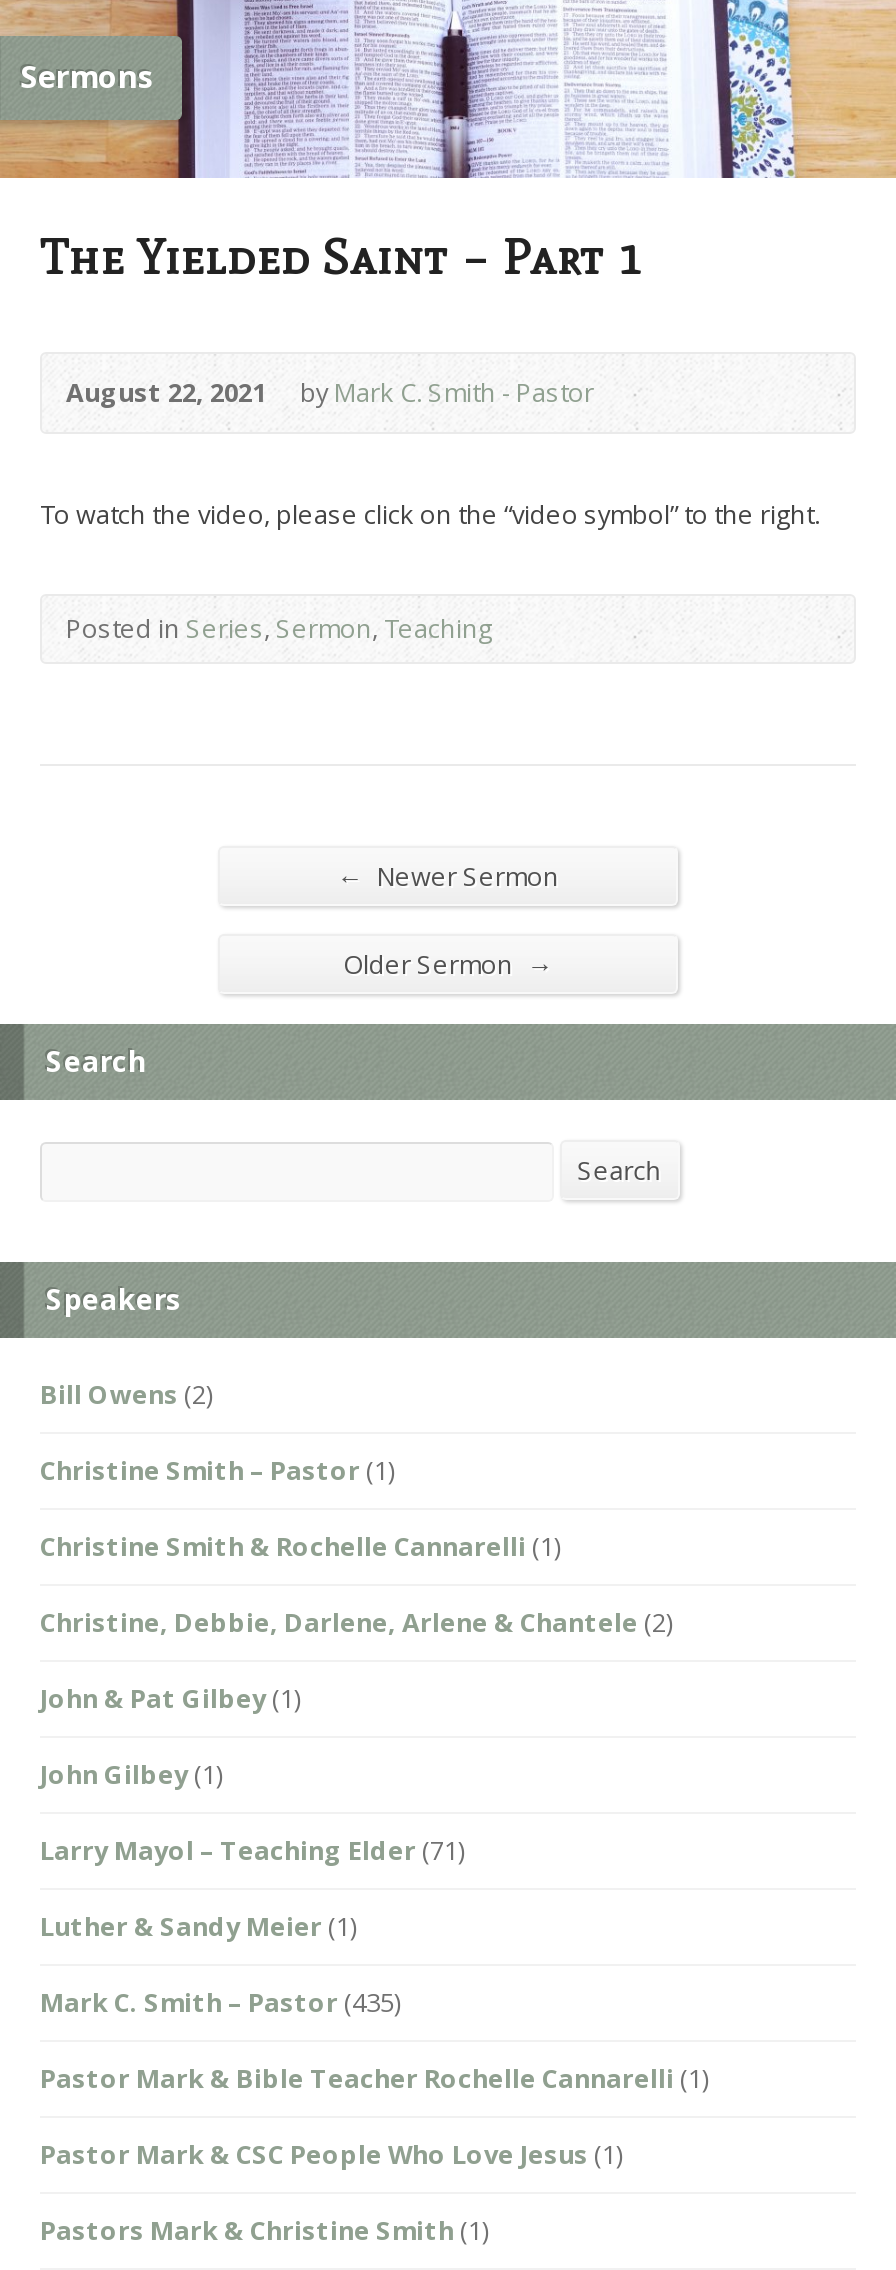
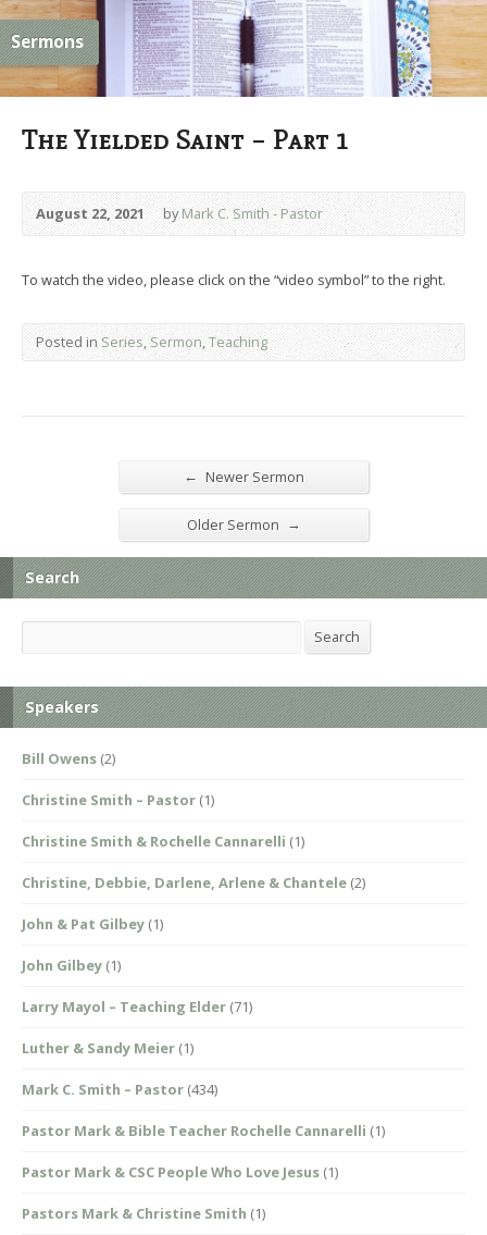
[40,1984,400,2020] Mark C. Smith – Pastor (435) -> [22,1080,217,1099] Mark C. Smith – Pastor (434)

